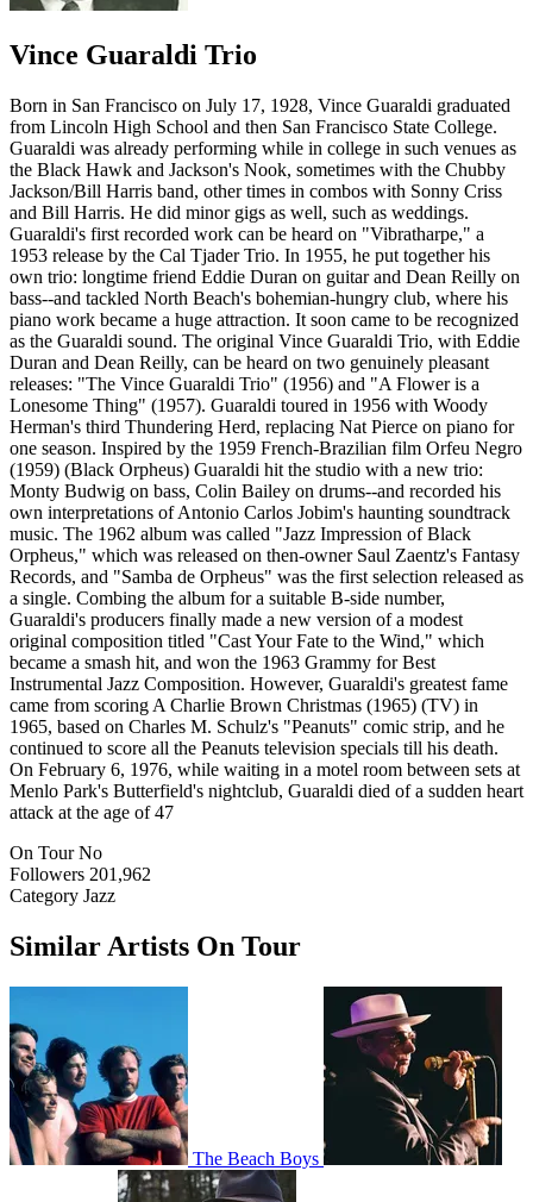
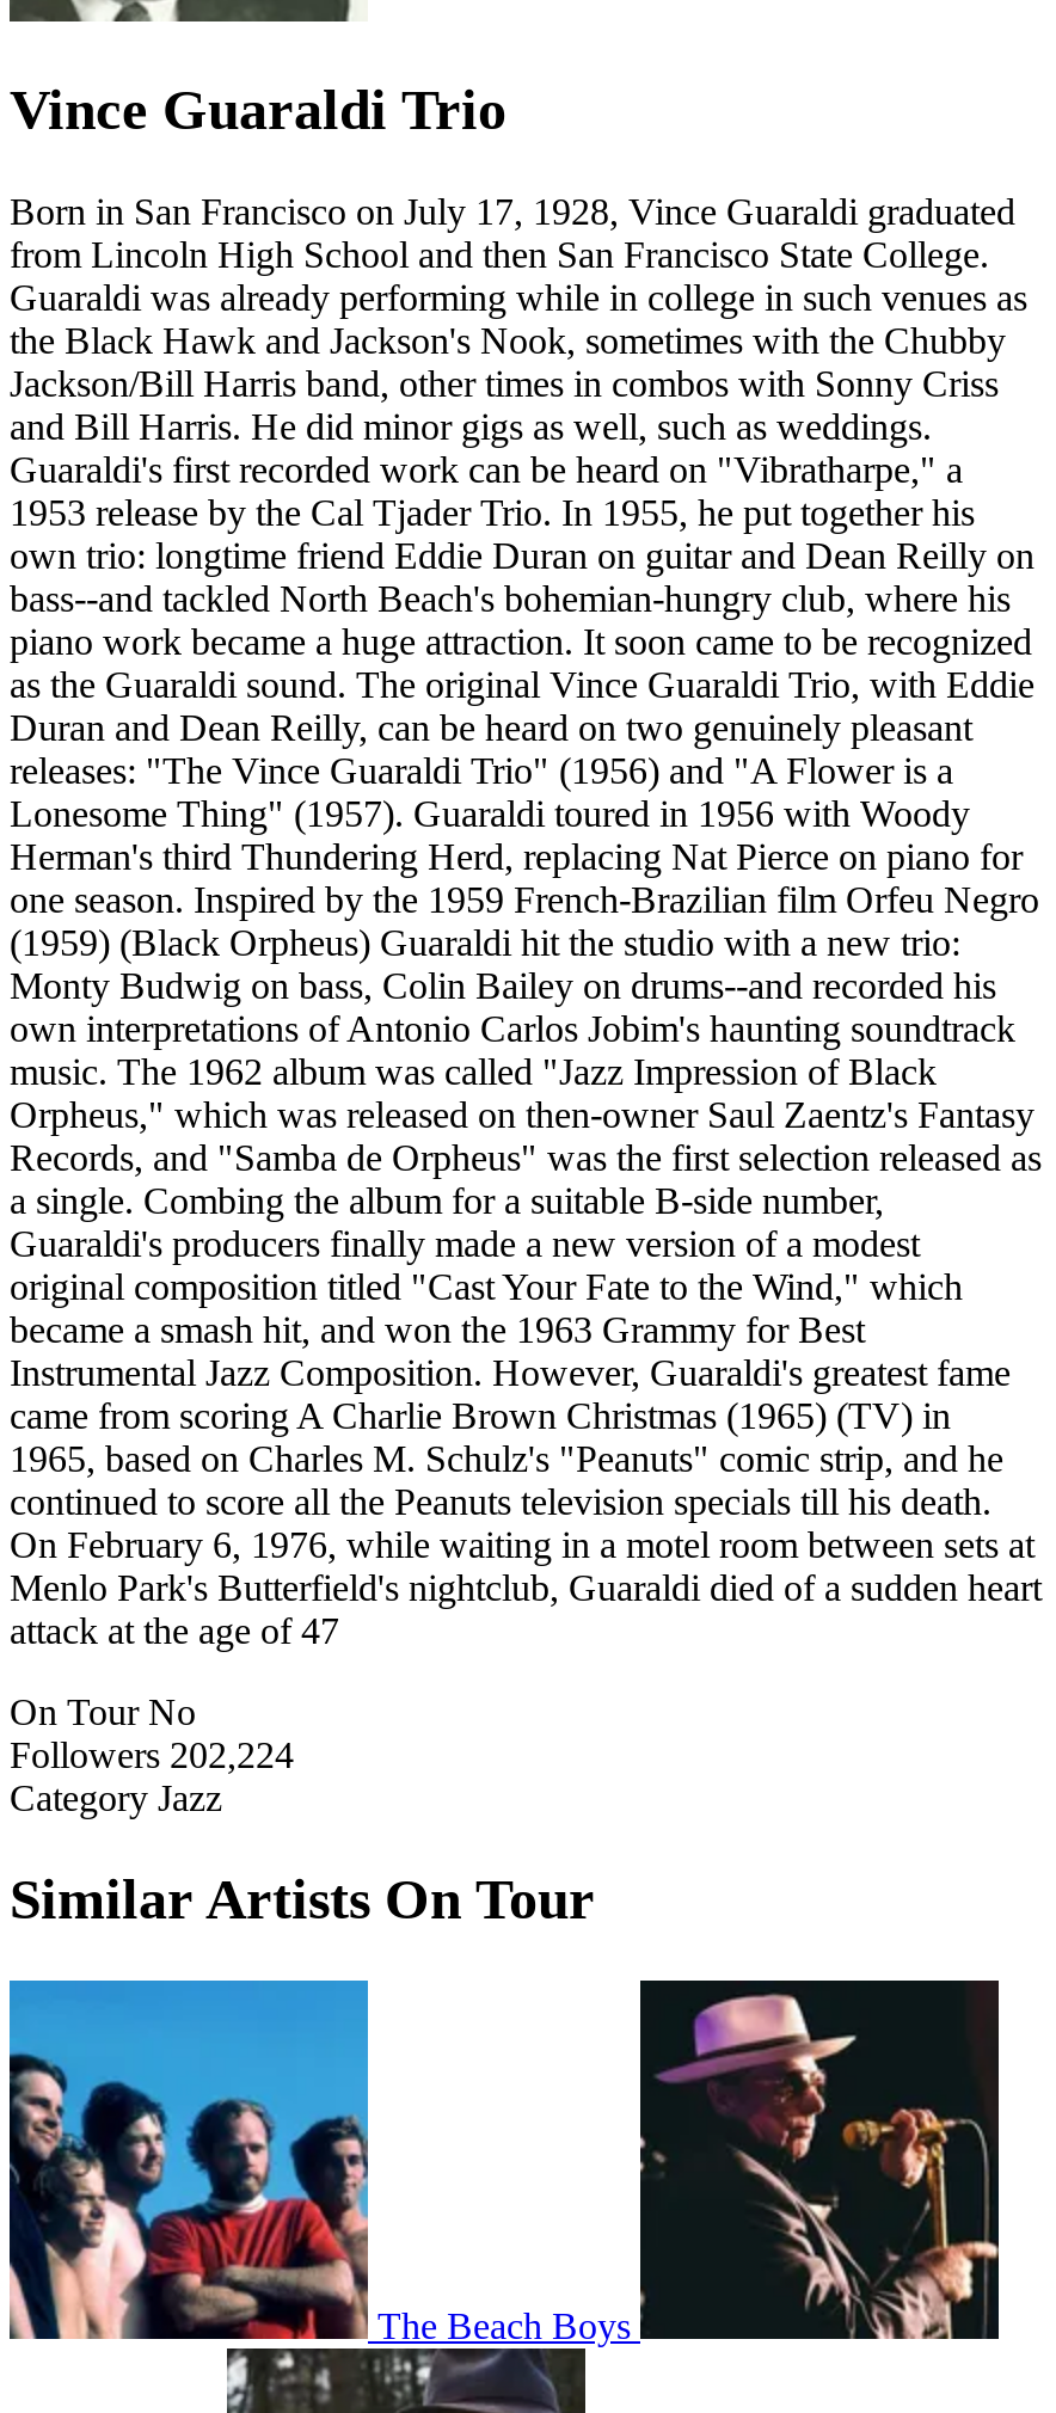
[10,864,151,884] Followers 201,962 -> [10,1734,294,1775] Followers 202,224

